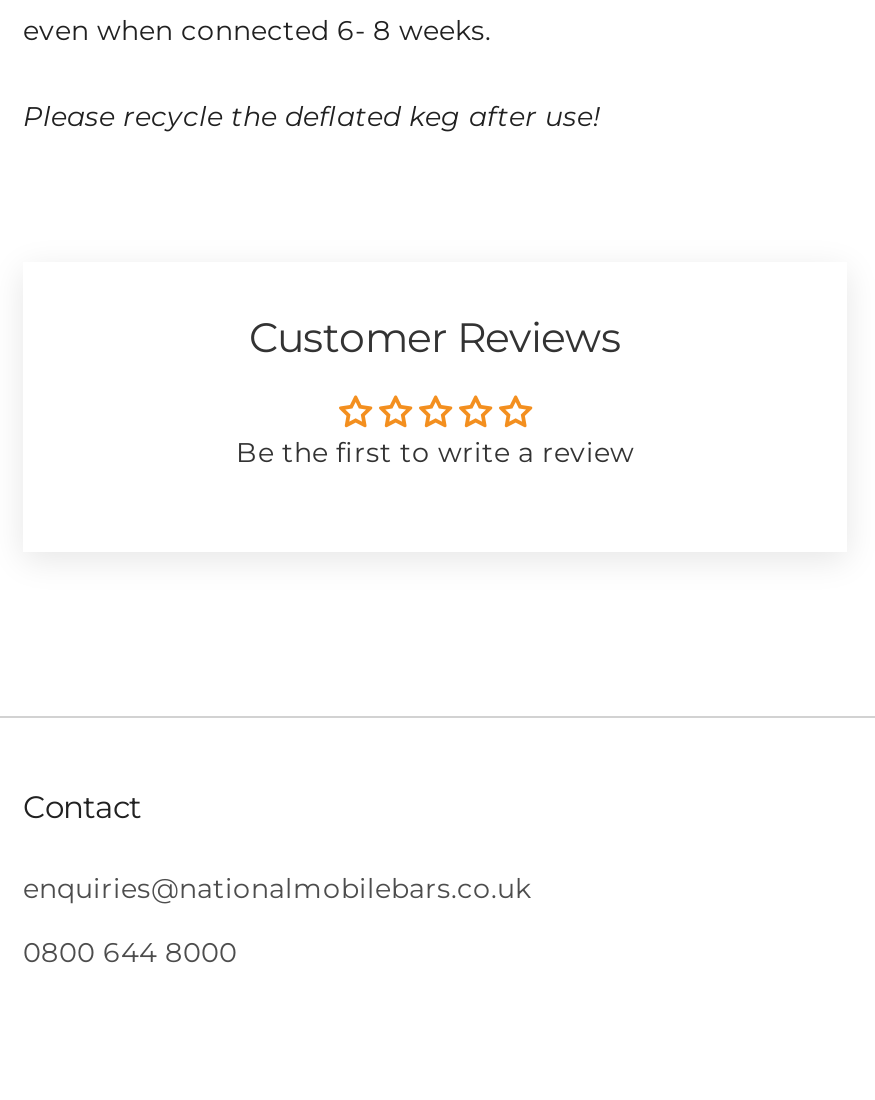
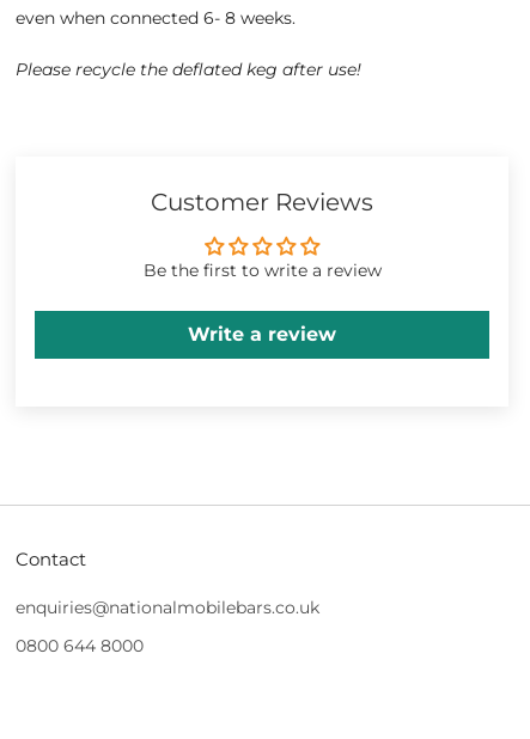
none -> [188,323,336,345] Write a review

